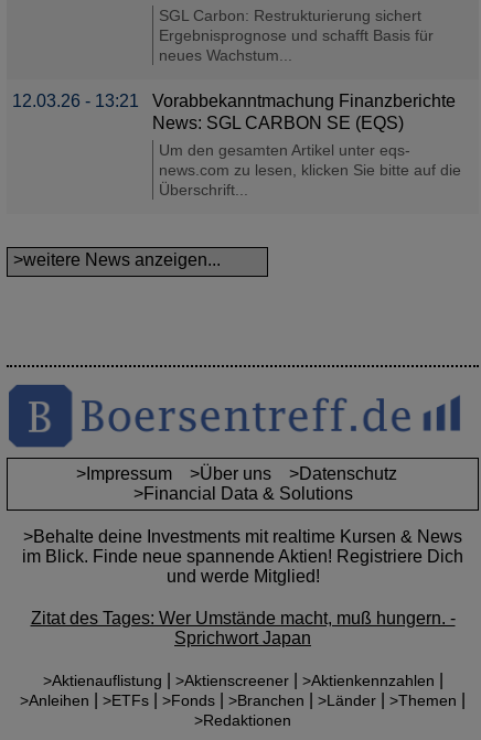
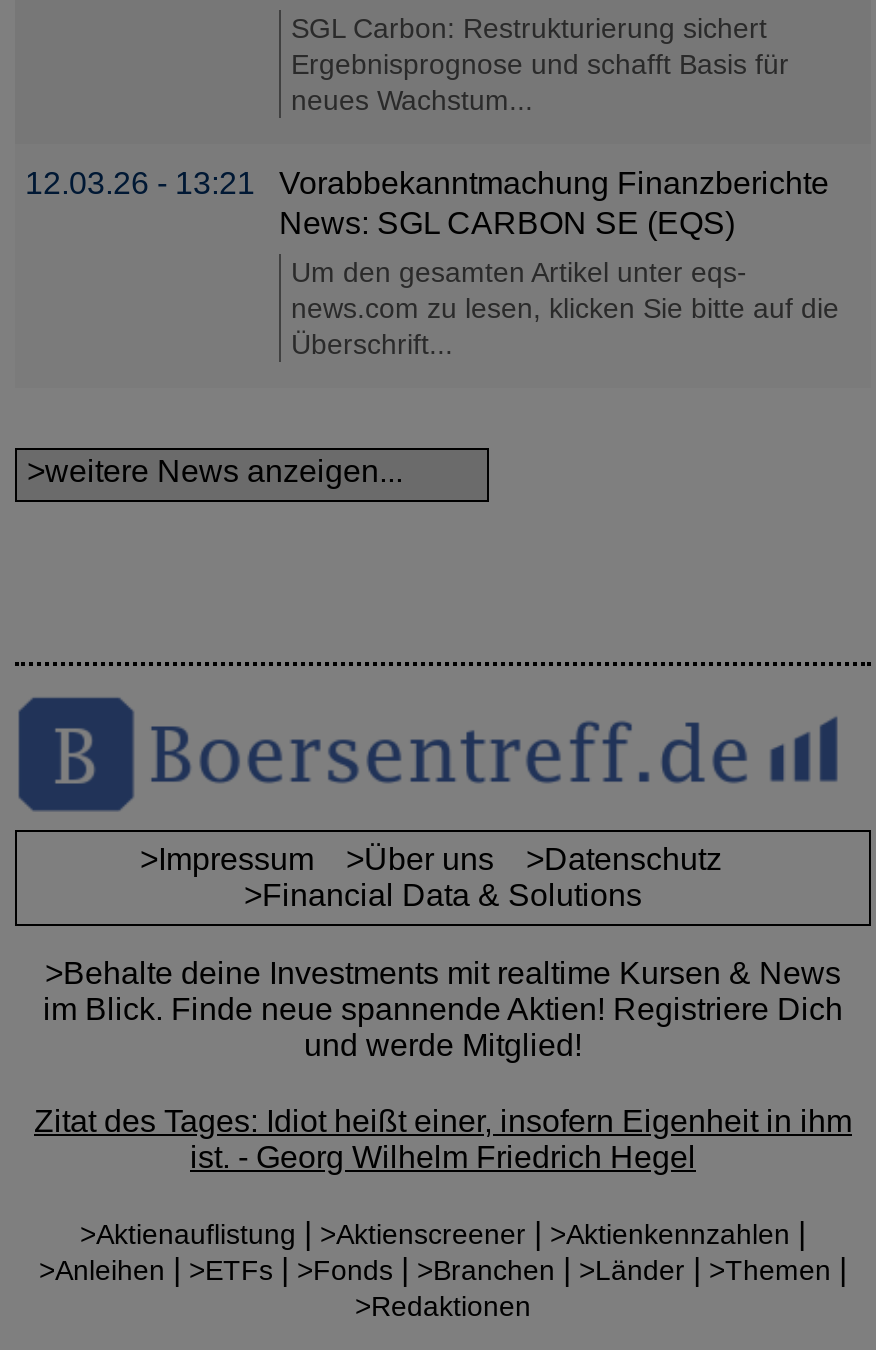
[30,609,455,648] Zitat des Tages: Wer Umstände macht, muß hungern. - | Sprichwort Japan -> [34,1105,852,1175] Zitat des Tages: Idiot heißt einer, insofern Eigenheit in ihm | ist. - Georg Wilhelm Friedrich Hegel

